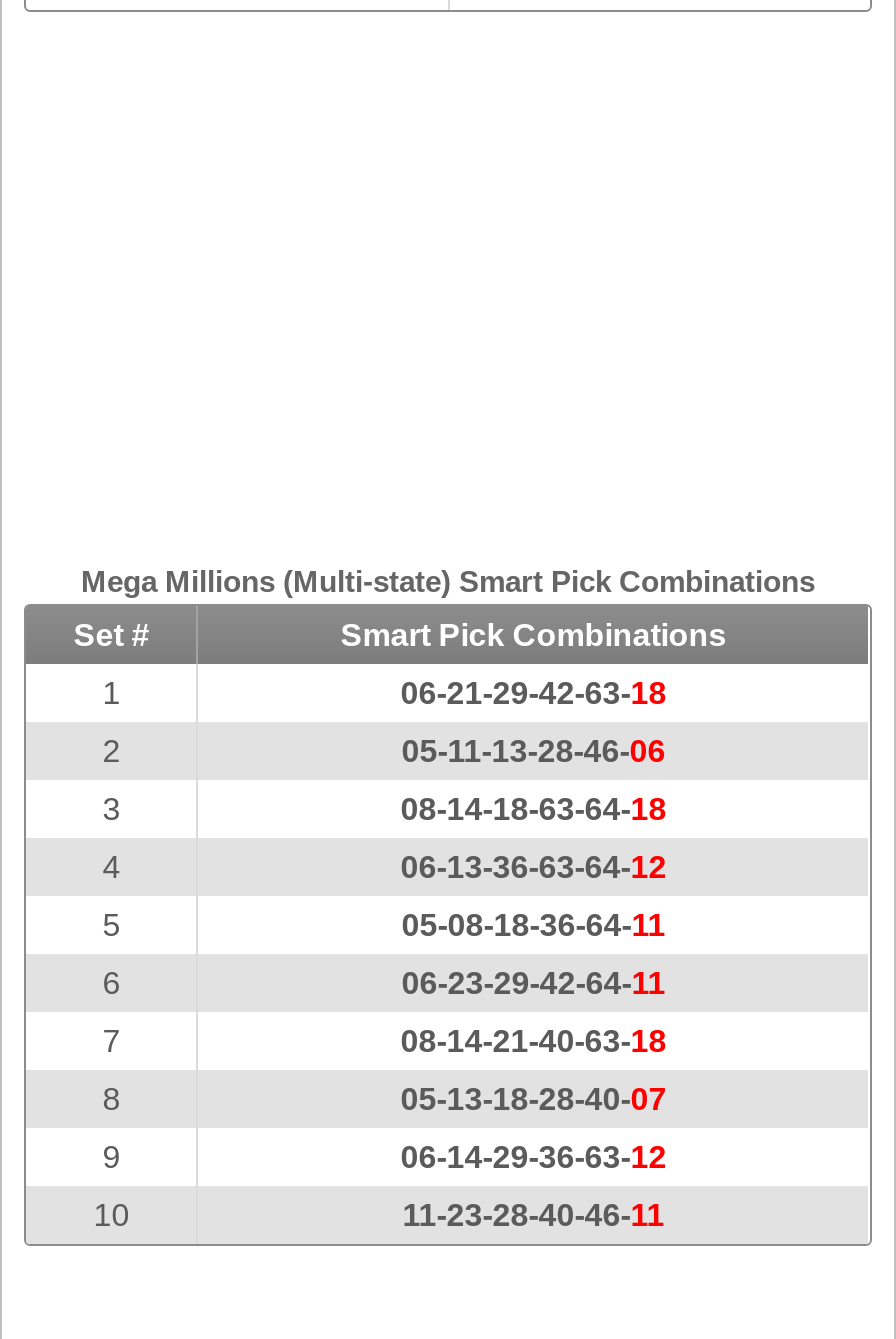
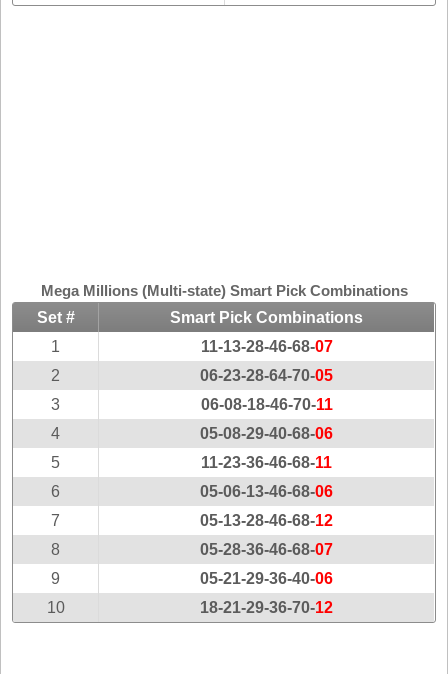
[401,676,667,710] 06-21-29-42-63-18 -> [201,338,333,355] 11-13-28-46-68-07
[402,734,666,768] 05-11-13-28-46-06 -> [200,367,333,384] 06-23-28-64-70-05
[401,792,667,826] 08-14-18-63-64-18 -> [201,396,333,413] 06-08-18-46-70-11
[401,850,667,884] 06-13-36-63-64-12 -> [200,425,333,442] 05-08-29-40-68-06
[402,908,666,942] 05-08-18-36-64-11 -> [201,454,332,471] 11-23-36-46-68-11
[402,966,666,1000] 06-23-29-42-64-11 -> [200,483,333,500] 05-06-13-46-68-06
[401,1024,667,1058] 08-14-21-40-63-18 -> [200,512,333,529] 05-13-28-46-68-12
[401,1082,667,1116] 05-13-18-28-40-07 -> [200,541,333,558] 05-28-36-46-68-07
[401,1140,667,1174] 06-14-29-36-63-12 -> [200,570,333,587] 05-21-29-36-40-06
[403,1198,665,1232] 11-23-28-40-46-11 -> [200,599,333,616] 18-21-29-36-70-12

